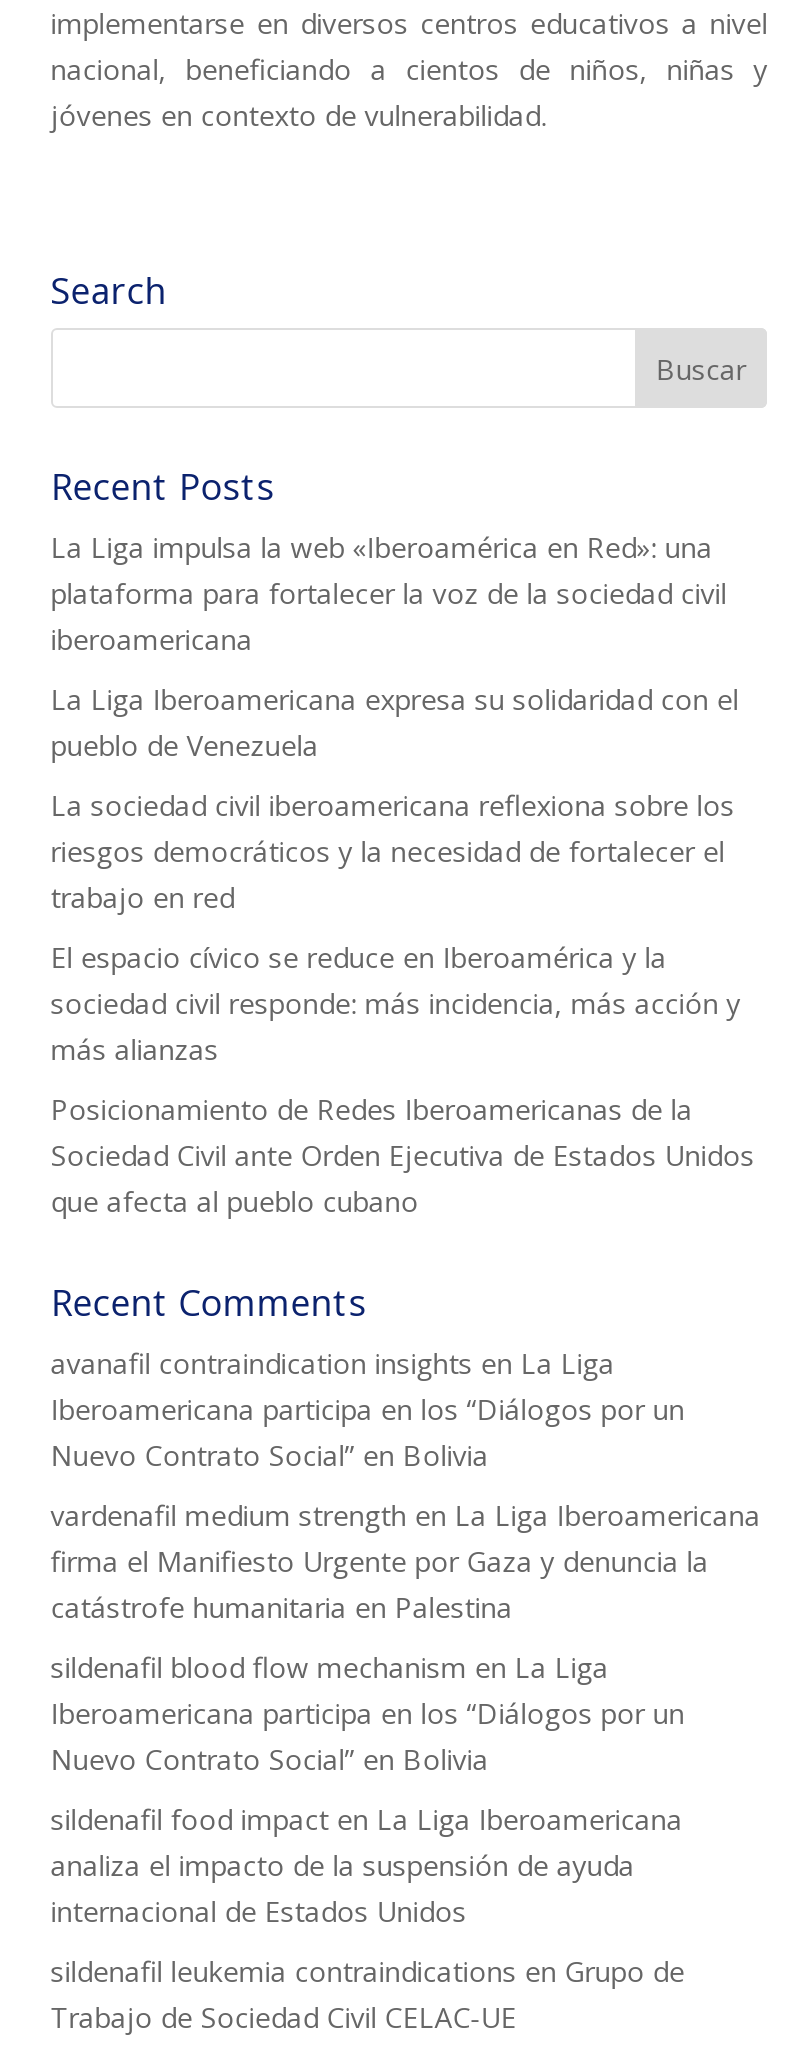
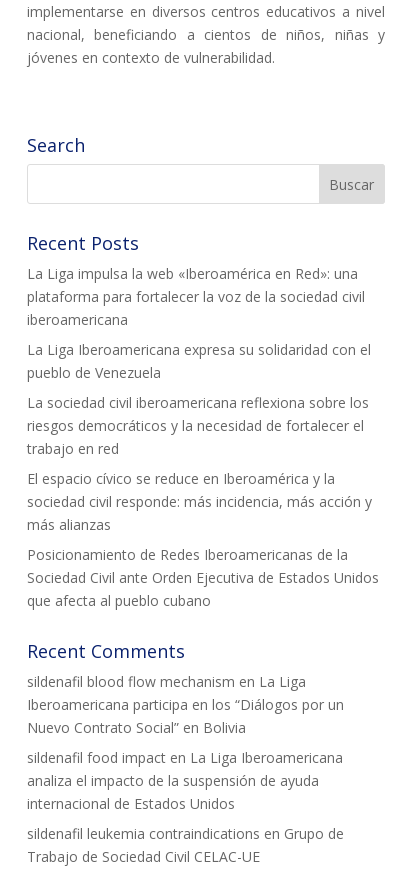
[51,1344,761,1626] avanafil contraindication insights en La Liga | Iberoamericana participa en los “Diálogos por un | Nuevo Contrato Social” en Bolivia | vardenafil medium strength en La Liga Iberoamericana | firma el Manifiesto Urgente por Gaza y denuncia la | catástrofe humanitaria en Palestina -> none

